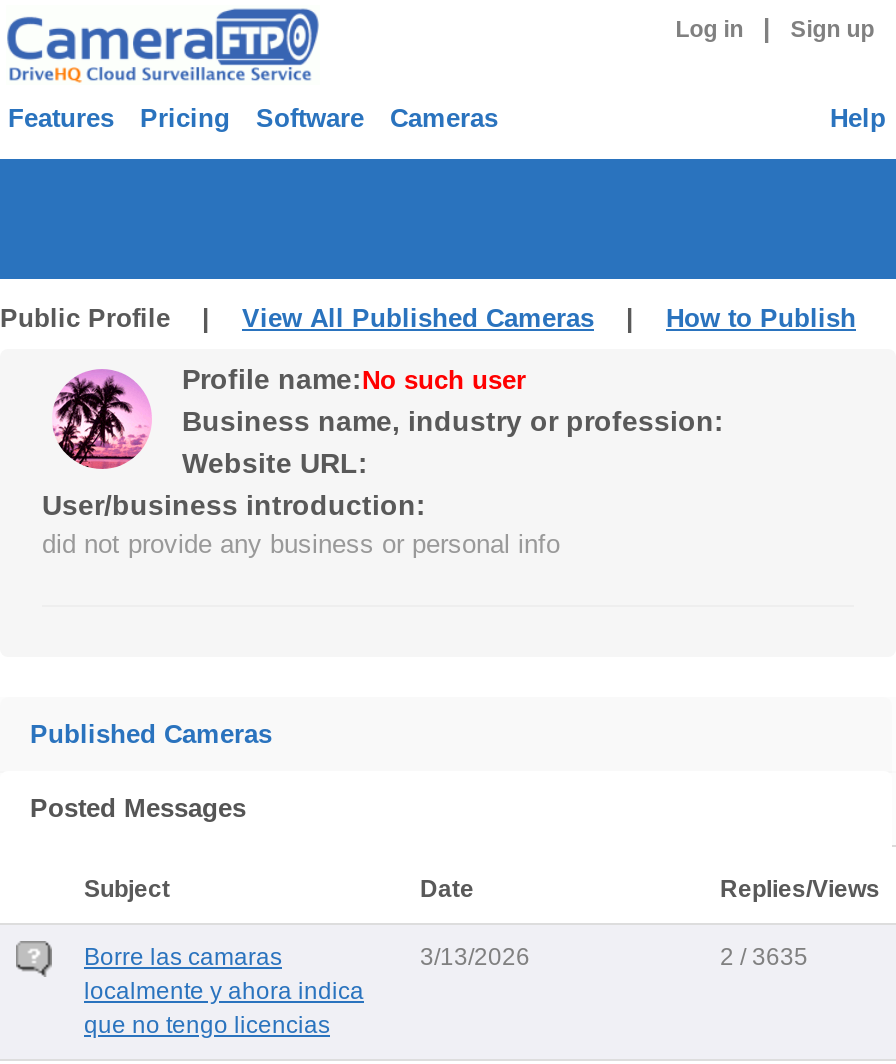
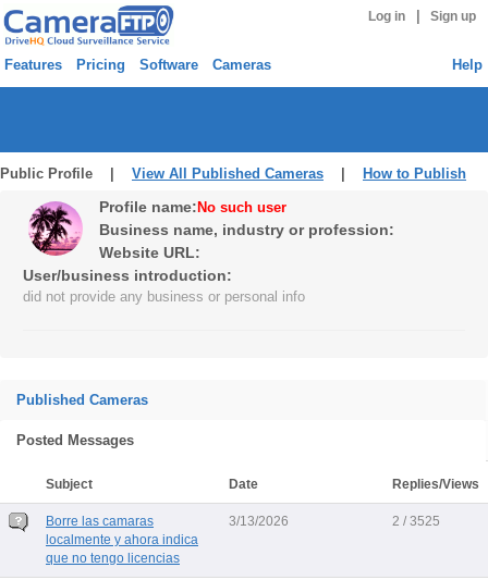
[720,943,808,971] 2 / 3635 -> [392,514,440,529] 2 / 3525

